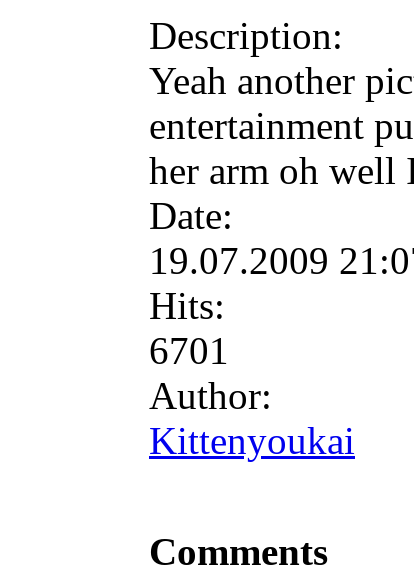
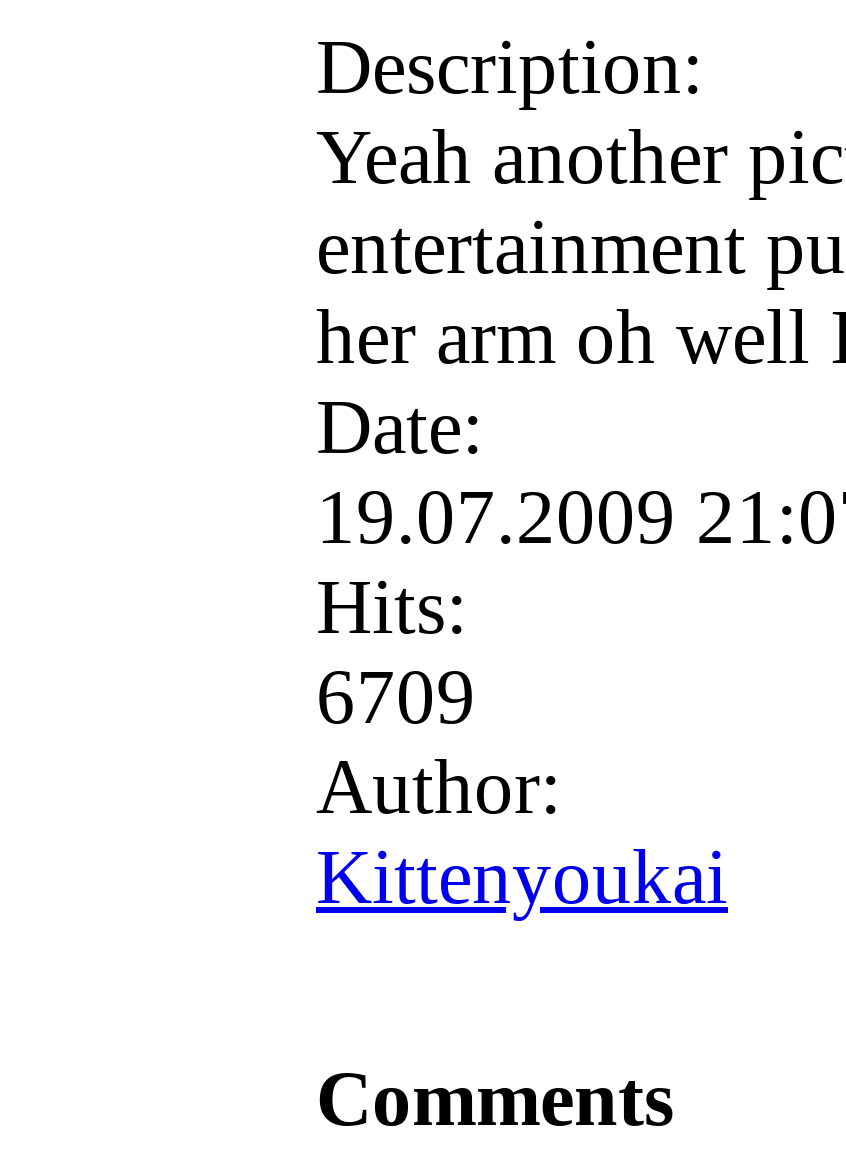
[149,329,239,372] 6701 -> [316,653,496,739] 6709

